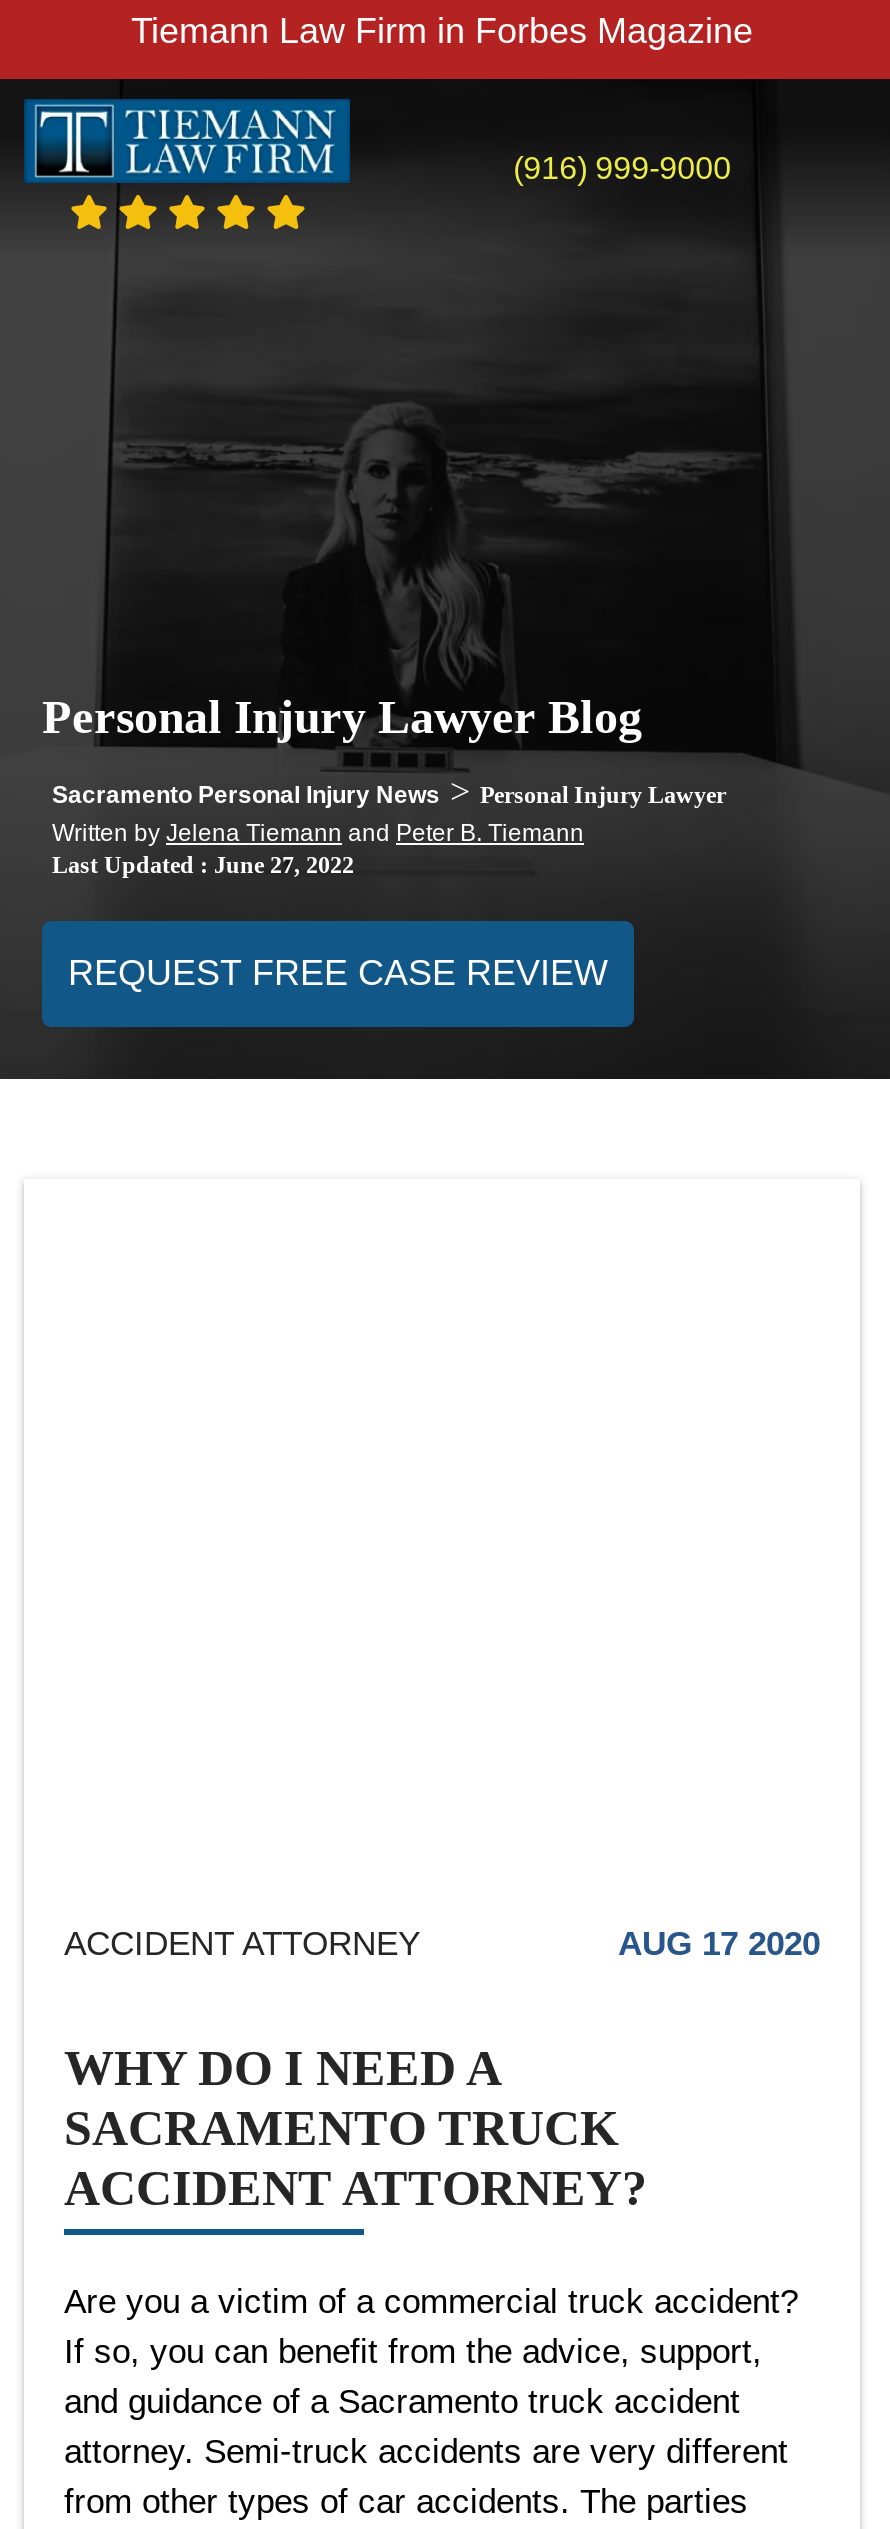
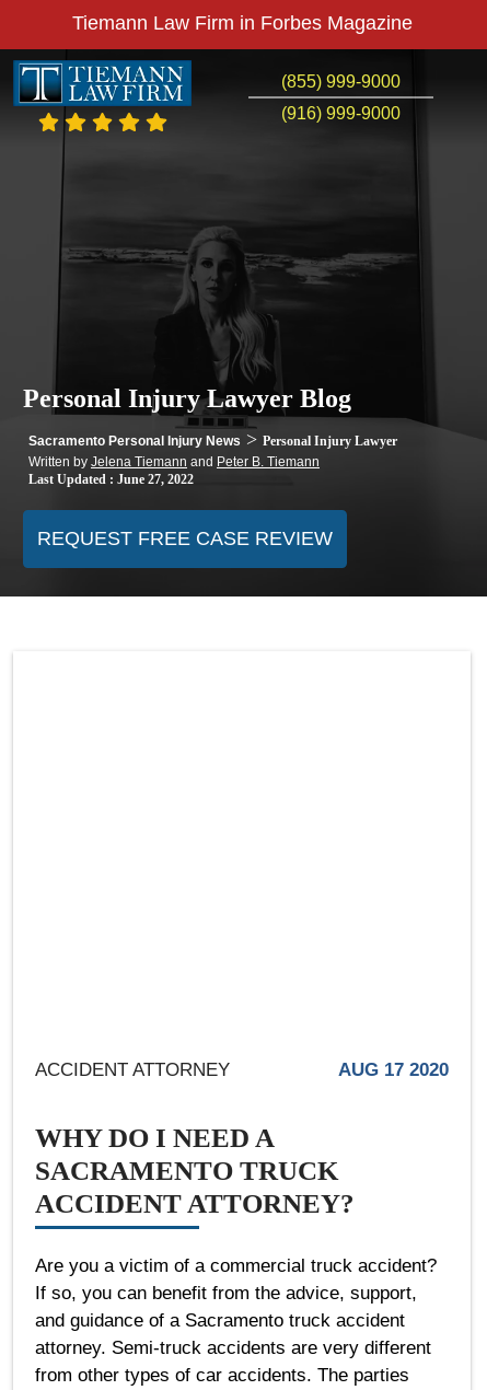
none -> [281,73,400,91] (855) 999-9000

